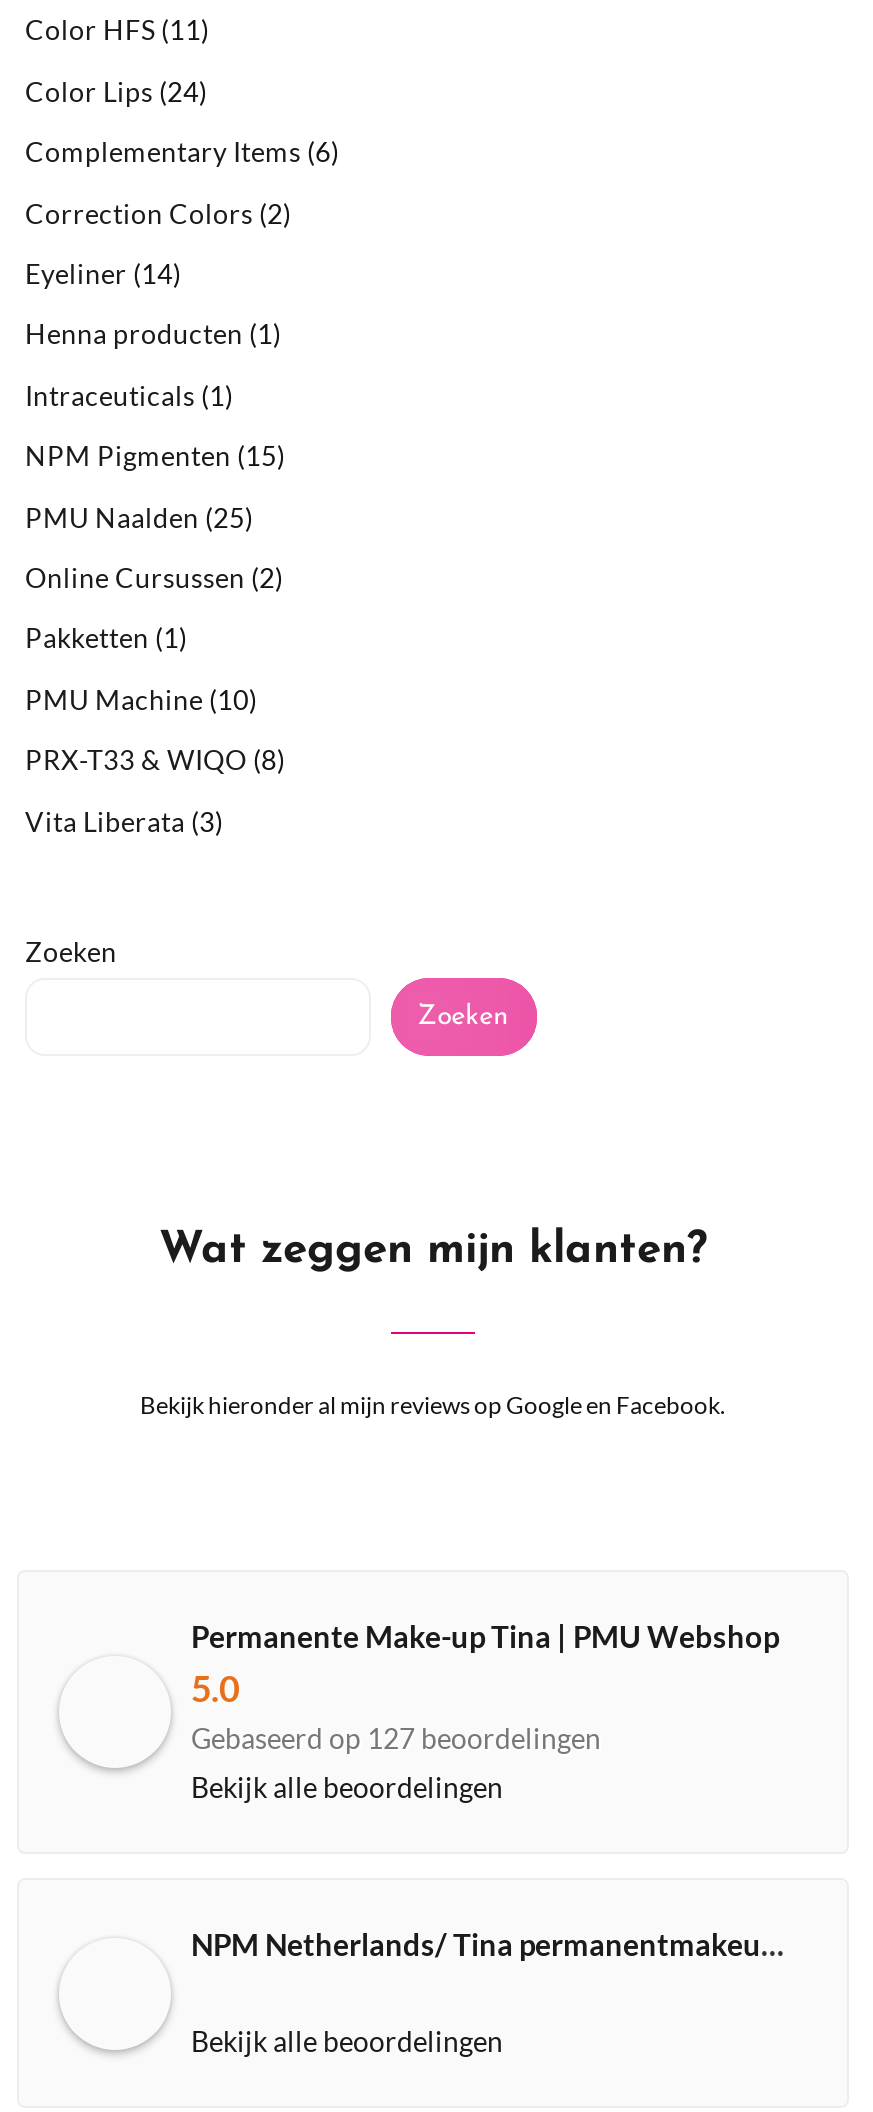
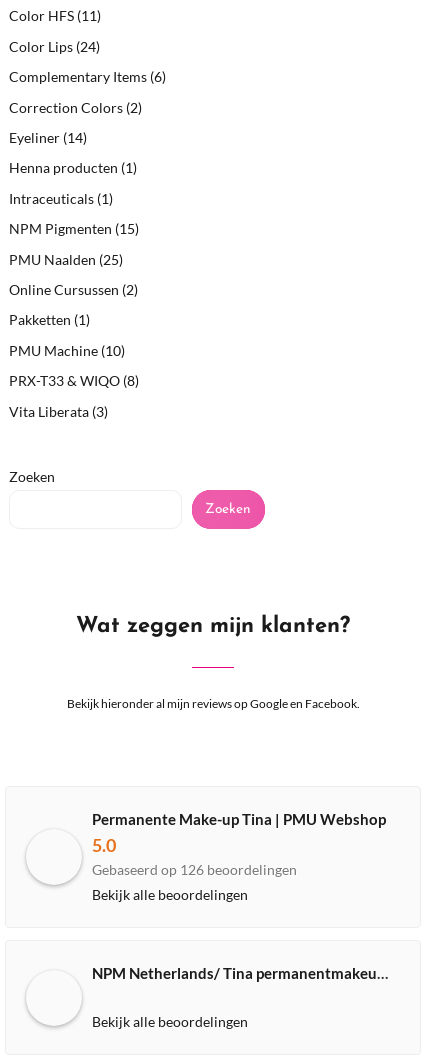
[191,1720,601,1754] Gebaseerd op 127 beoordelingen -> [92,861,297,878] Gebaseerd op 126 beoordelingen

